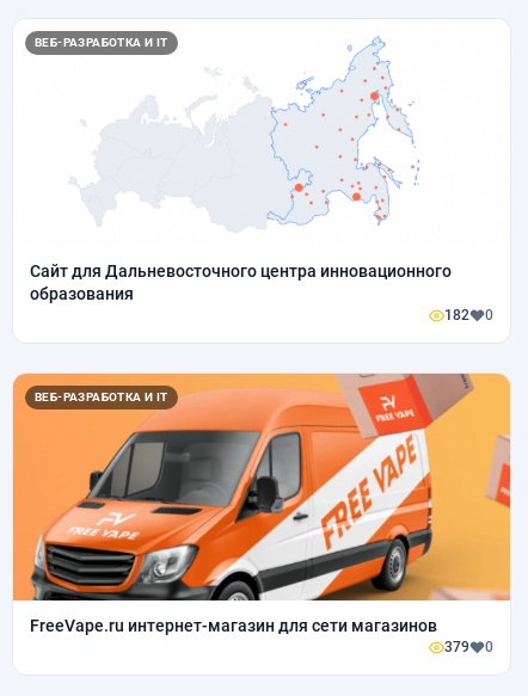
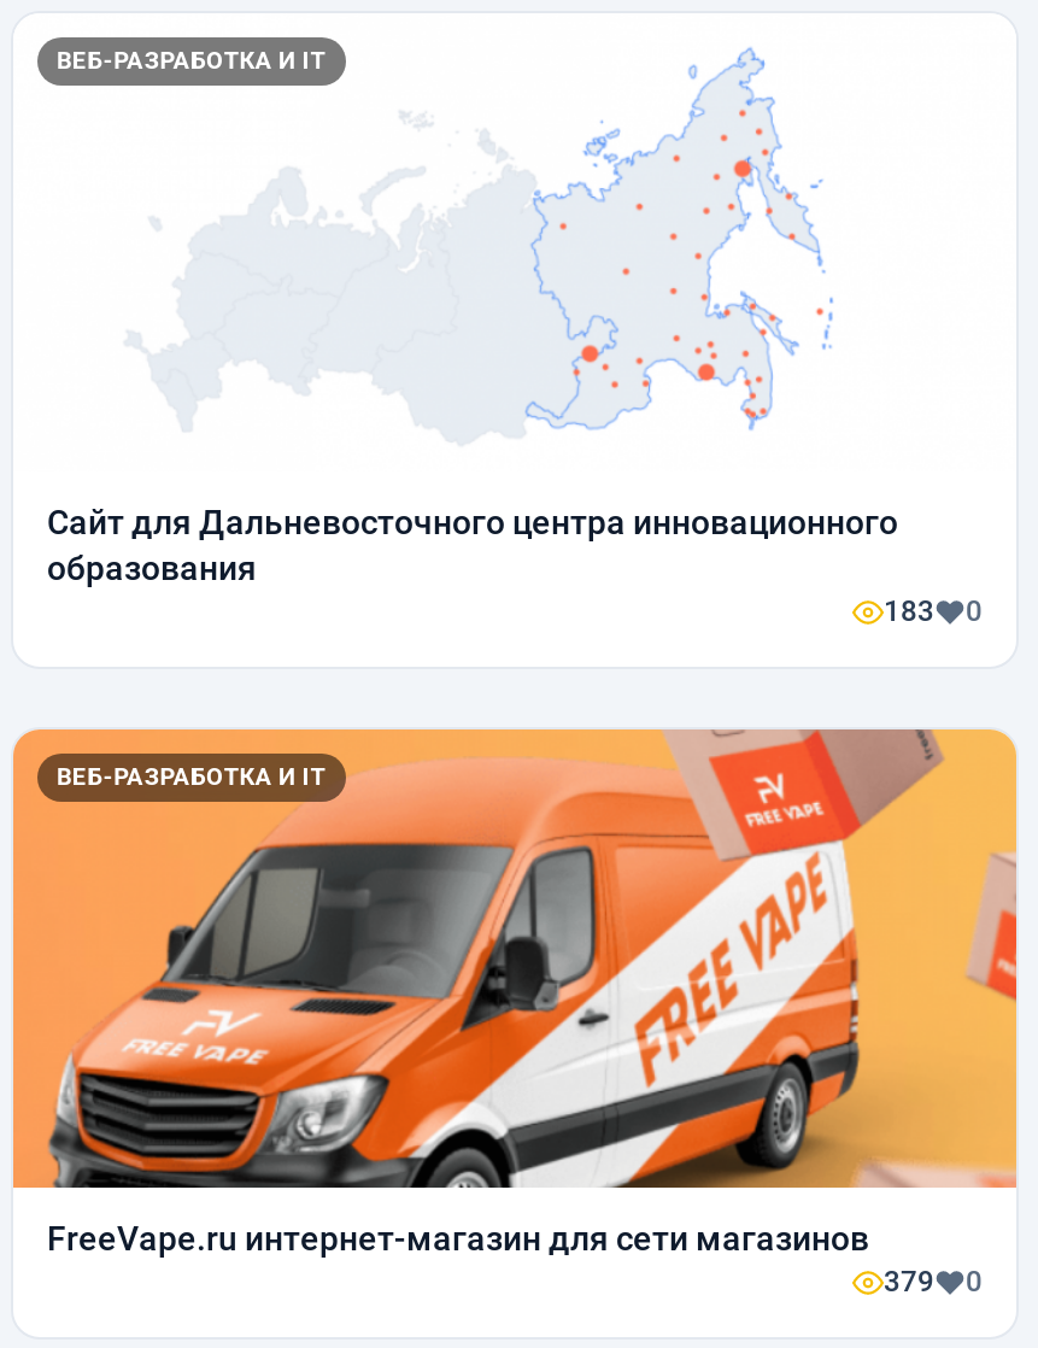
[444,307,493,324] 182 0 -> [884,594,983,628] 183 0

